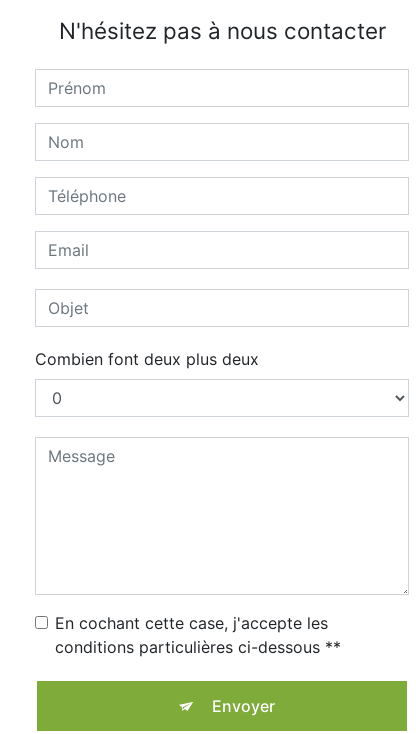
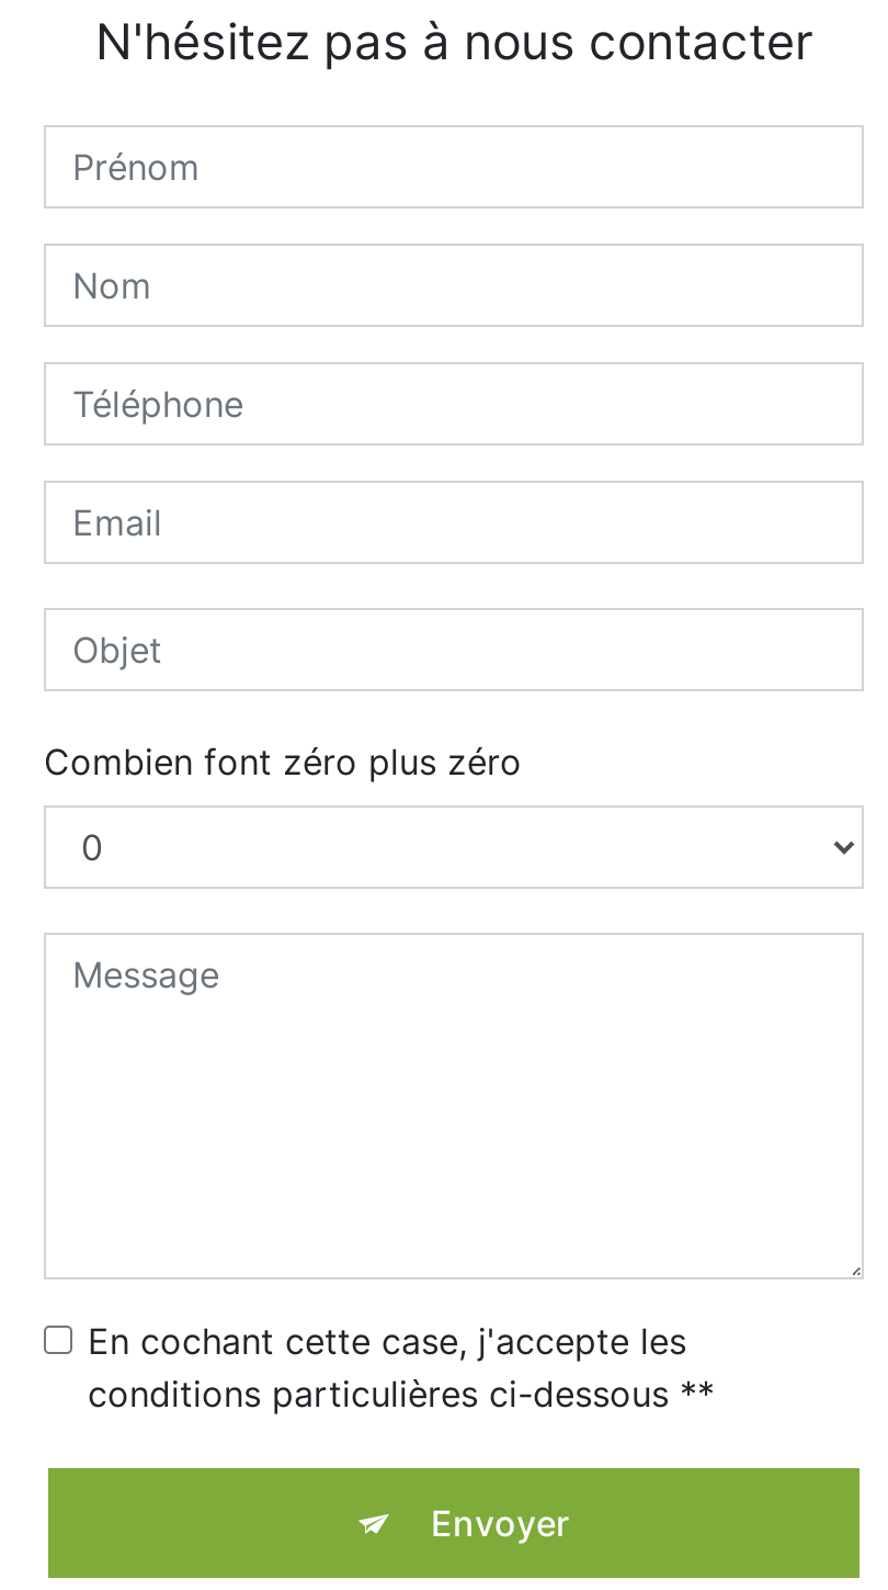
[35,349,259,369] Combien font deux plus deux -> [44,740,522,783] Combien font zéro plus zéro

